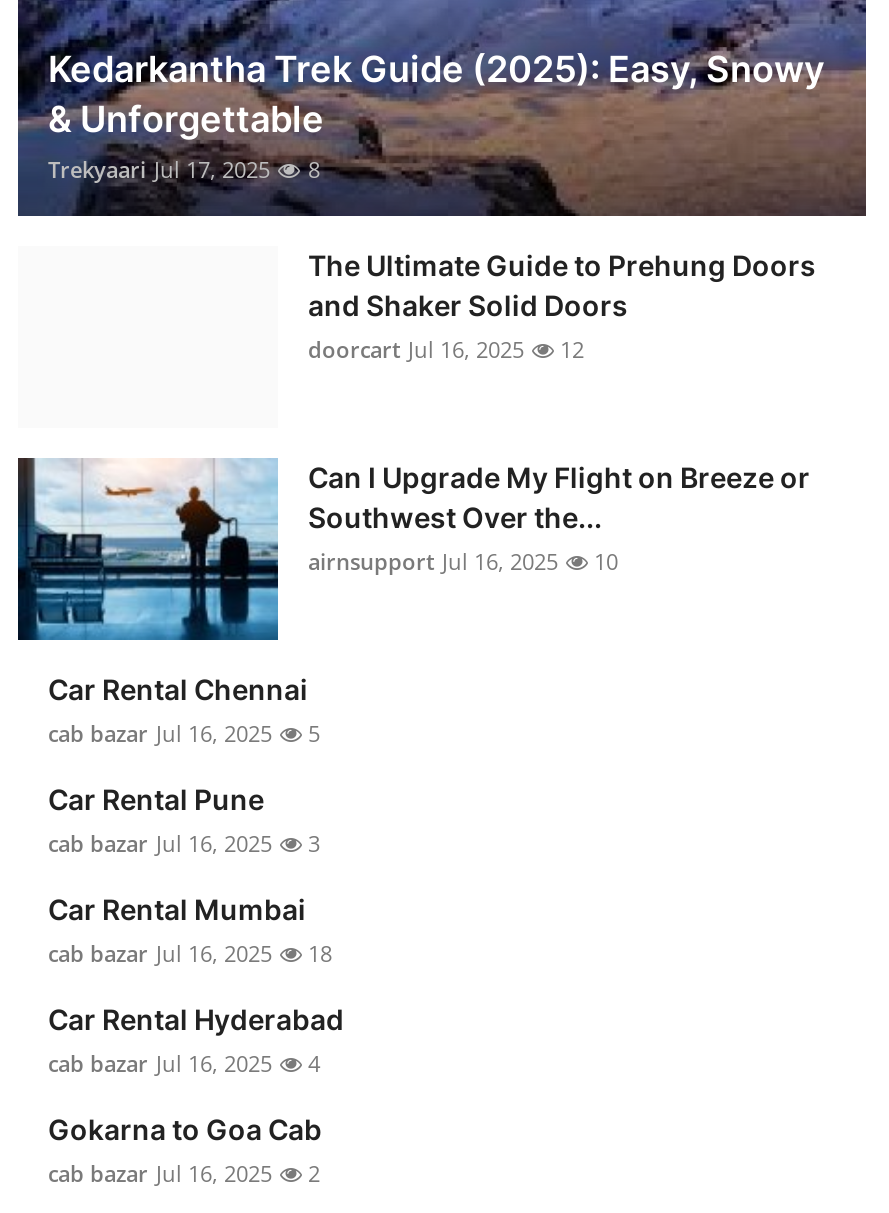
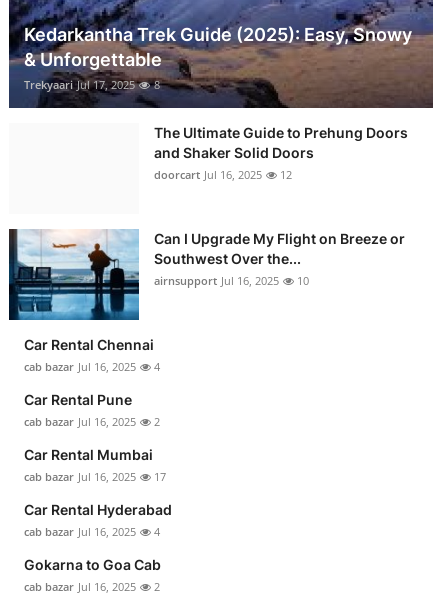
[48,719,320,749] cab bazar Jul 16, 2025 5 -> [24,359,160,374] cab bazar Jul 16, 2025 4
[48,829,320,859] cab bazar Jul 16, 2025 3 -> [24,414,160,429] cab bazar Jul 16, 2025 2
[48,939,332,969] cab bazar Jul 16, 2025 18 -> [24,469,166,484] cab bazar Jul 16, 2025 17

